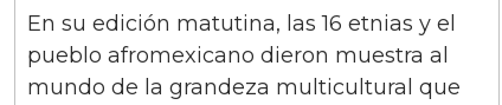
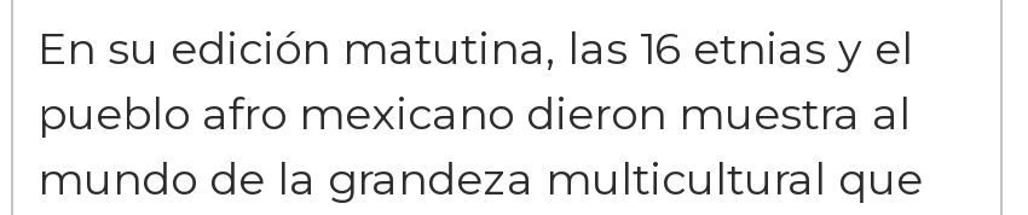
[27,43,449,69] pueblo afromexicano dieron muestra al -> [37,87,911,141] pueblo afro mexicano dieron muestra al

